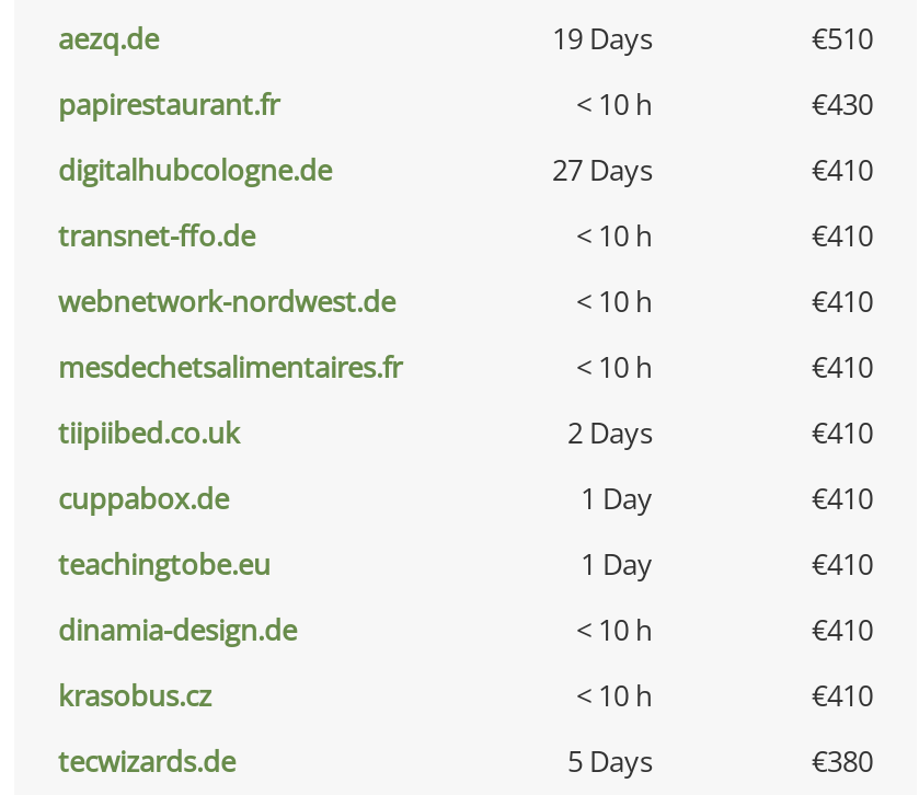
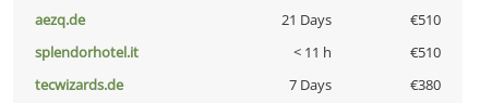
[552,19,653,58] 19 Days -> [281,10,331,29] 21 Days
[58,84,873,715] papirestaurant.fr | < 10 h | €430 | digitalhubcologne.de | 27 Days | €410 | transnet-ffo.de | < 10 h | €410 | webnetwork-nordwest.de | < 10 h | €410 | mesdechetsalimentaires.fr | < 10 h | €410 | tiipiibed.co.uk | 2 Days | €410 | cuppabox.de | 1 Day | €410 | teachingtobe.eu | 1 Day | €410 | dinamia-design.de | < 10 h | €410 | krasobus.cz | < 10 h | €410 -> [35,42,441,62] splendorhotel.it | < 11 h | €510
[567,741,653,781] 5 Days -> [289,75,331,94] 7 Days

